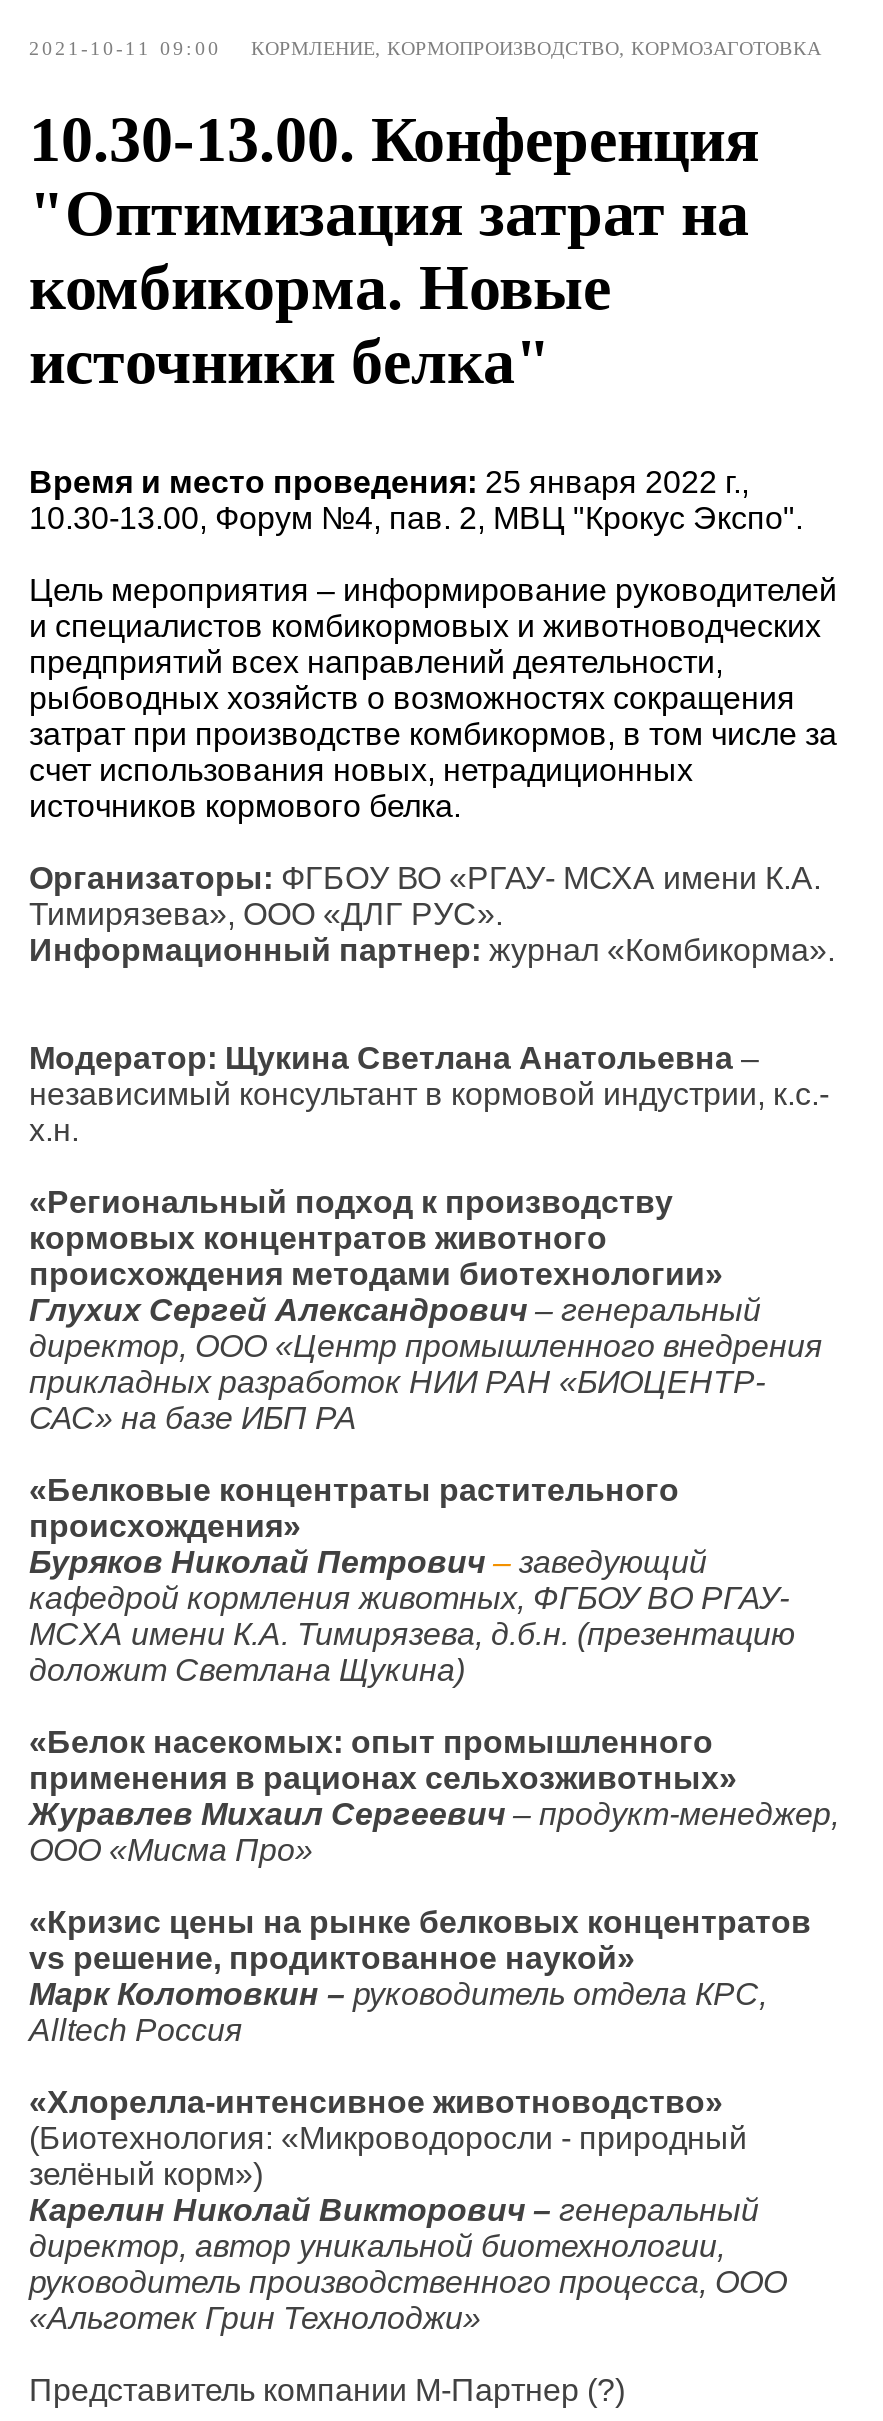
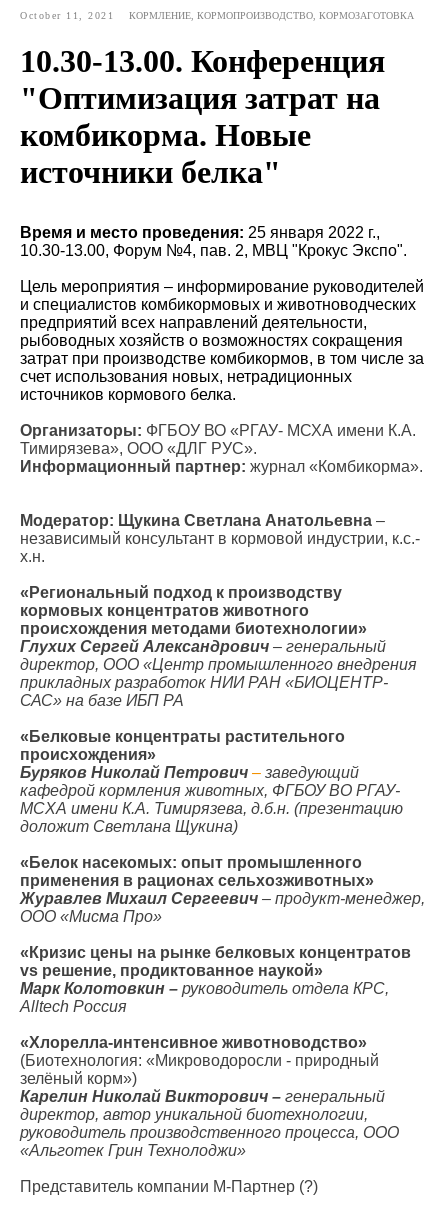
[29,37,821,59] 2021-10-11 09:00 КОРМЛЕНИЕ, КОРМОПРОИЗВОДСТВО, КОРМОЗАГОТОВКА -> [20,10,414,21] October 11, 2021 КОРМЛЕНИЕ, КОРМОПРОИЗВОДСТВО, КОРМОЗАГОТОВКА

